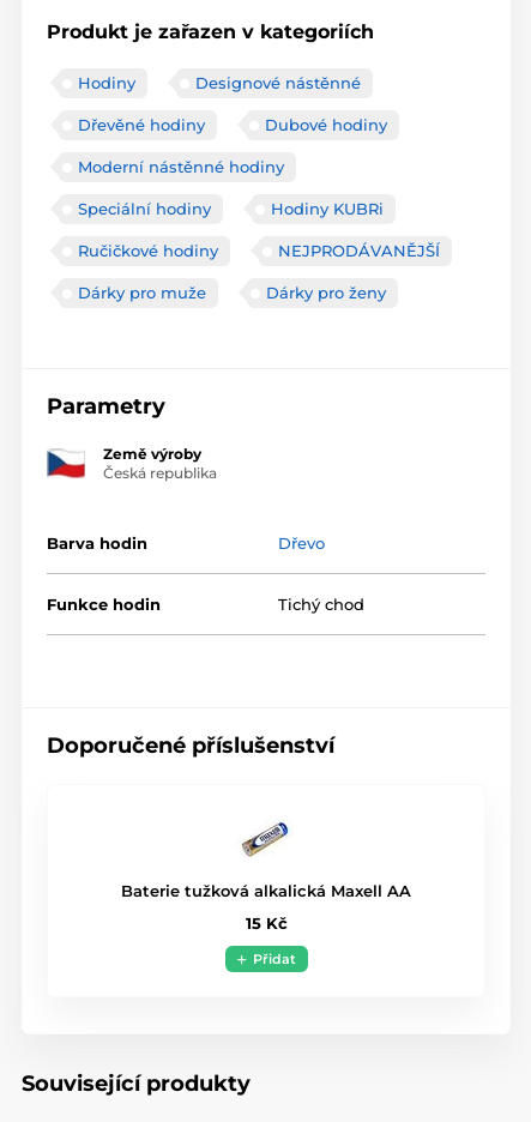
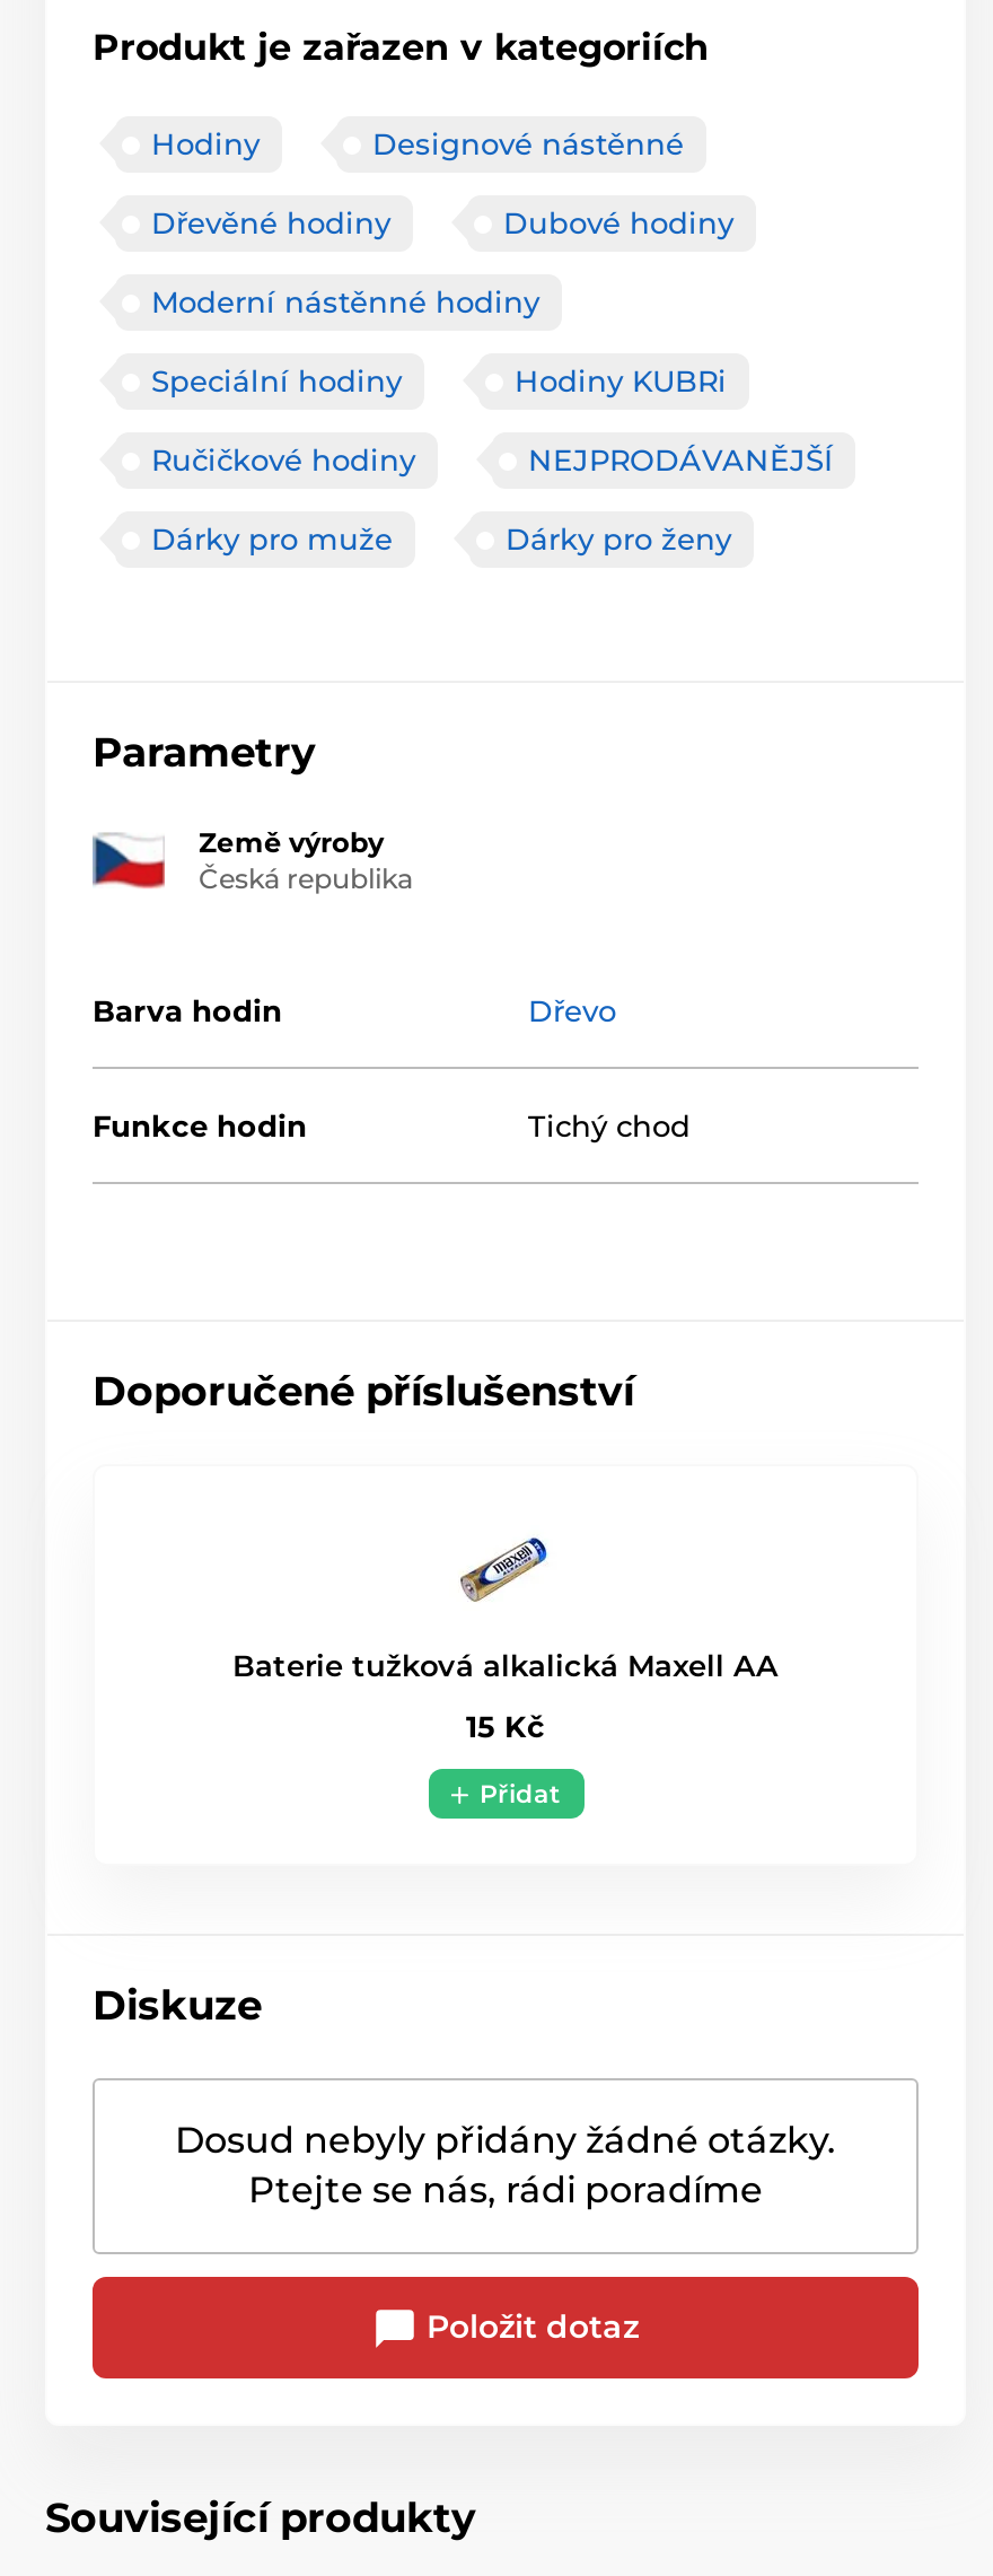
none -> [93,1981,836,2347] Diskuze | Dosud nebyly přidány žádné otázky. | Ptejte se nás, rádi poradíme | Položit dotaz

